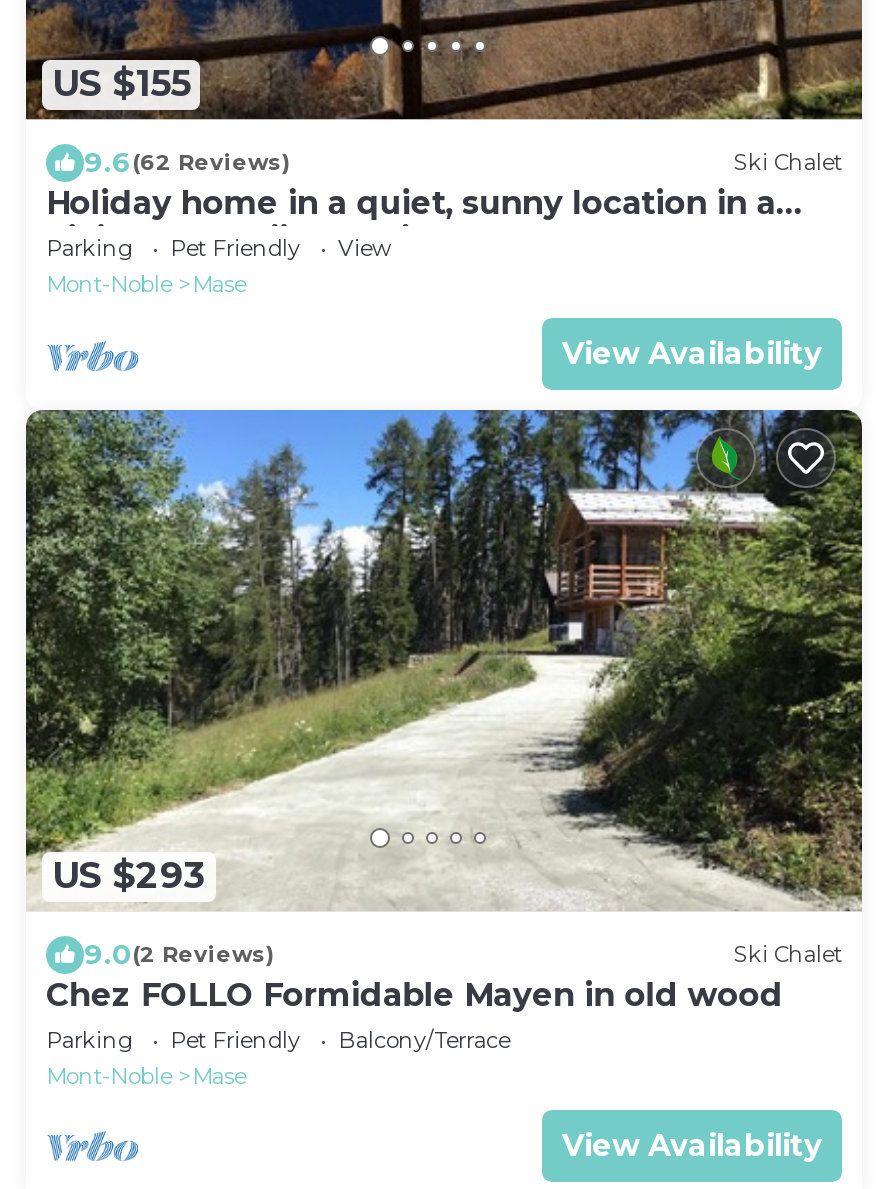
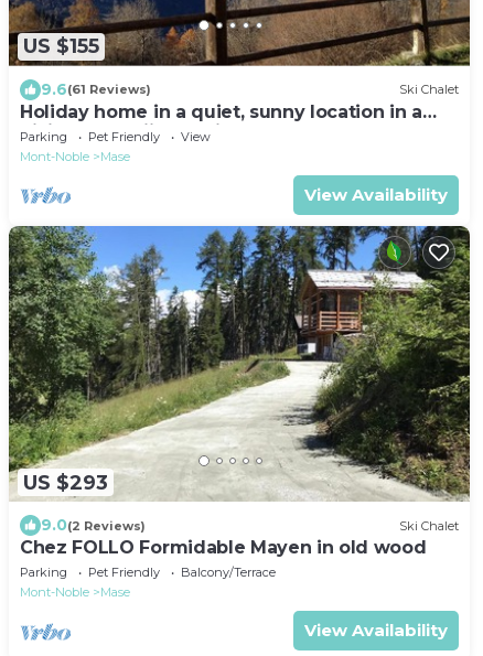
[84,143,290,179] 9.6(62 Reviews) -> [41,79,151,99] 9.6(61 Reviews)

